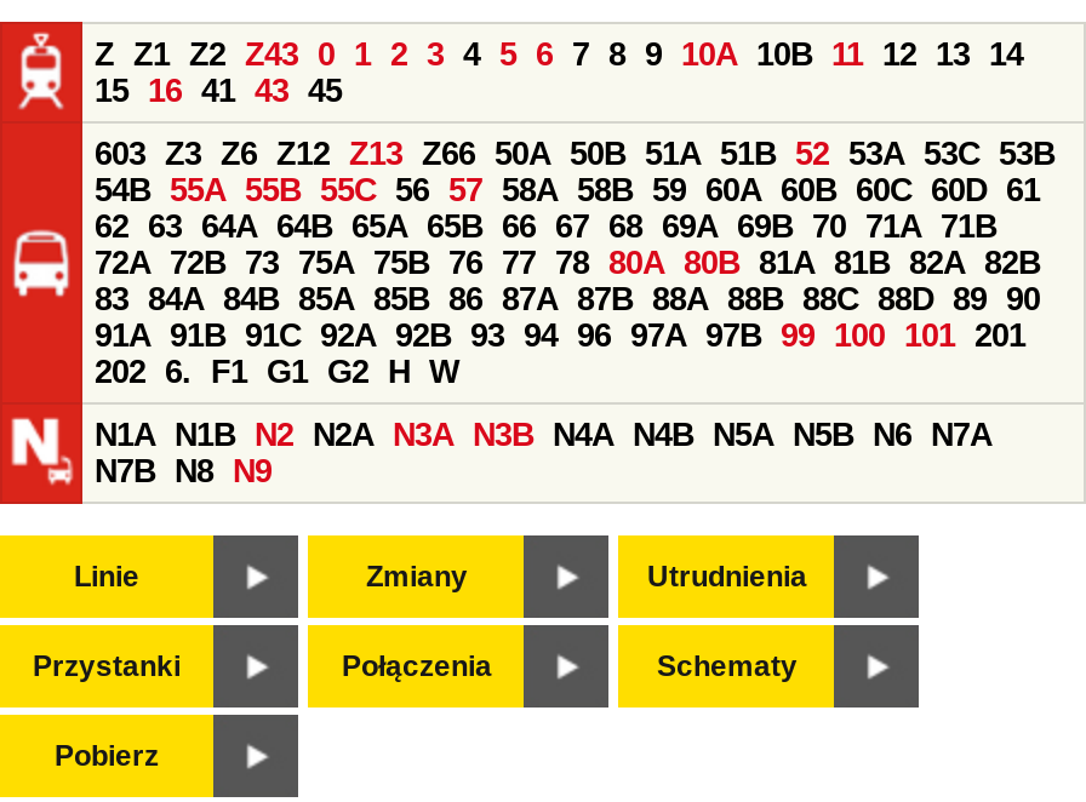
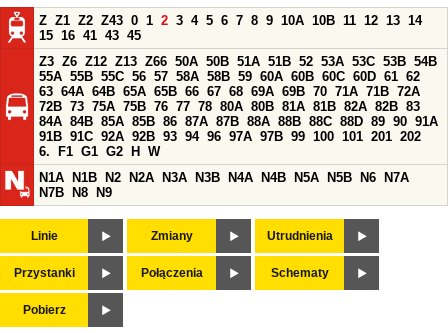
[95,136,1054,390] 603 Z3 Z6 Z12 Z13 Z66 50A 50B 51A 51B 52 53A 53C 53B | 54B 55A 55B 55C 56 57 58A 58B 59 60A 60B 60C 60D 61 | 62 63 64A 64B 65A 65B 66 67 68 69A 69B 70 71A 71B | 72A 72B 73 75A 75B 76 77 78 80A 80B 81A 81B 82A 82B | 83 84A 84B 85A 85B 86 87A 87B 88A 88B 88C 88D 89 90 | 91A 91B 91C 92A 92B 93 94 96 97A 97B 99 100 101 201 | 202 6. F1 G1 G2 H W -> [39,54,438,159] Z3 Z6 Z12 Z13 Z66 50A 50B 51A 51B 52 53A 53C 53B 54B | 55A 55B 55C 56 57 58A 58B 59 60A 60B 60C 60D 61 62 | 63 64A 64B 65A 65B 66 67 68 69A 69B 70 71A 71B 72A | 72B 73 75A 75B 76 77 78 80A 80B 81A 81B 82A 82B 83 | 84A 84B 85A 85B 86 87A 87B 88A 88B 88C 88D 89 90 91A | 91B 91C 92A 92B 93 94 96 97A 97B 99 100 101 201 202 | 6. F1 G1 G2 H W

